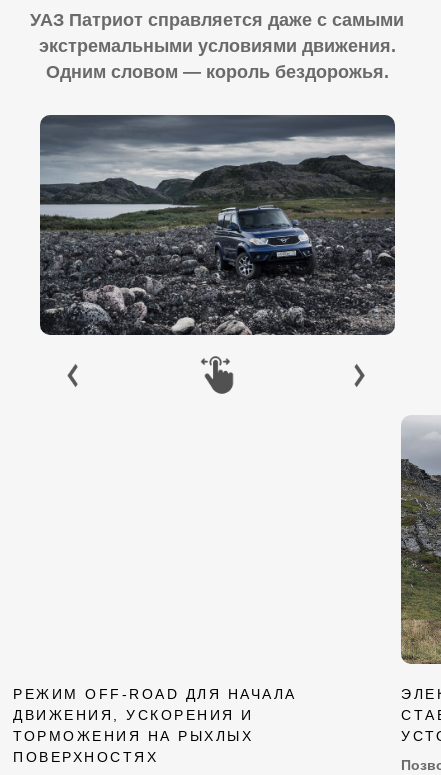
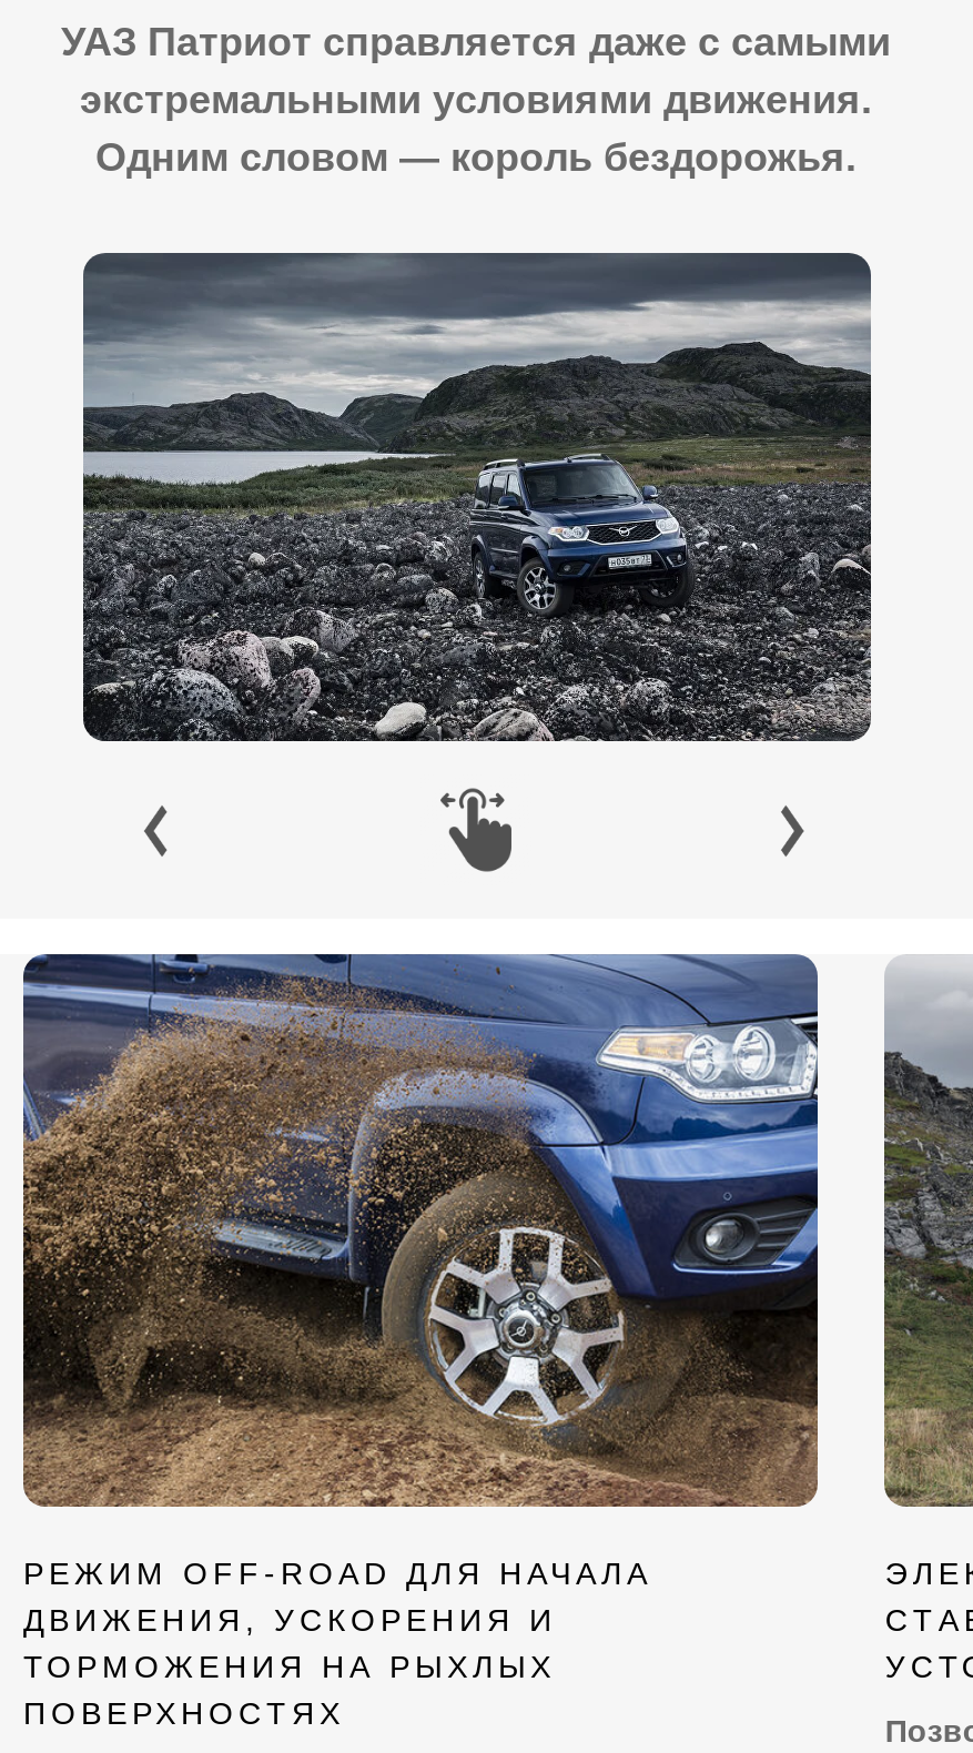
none -> [21,952,820,1509] [image]

